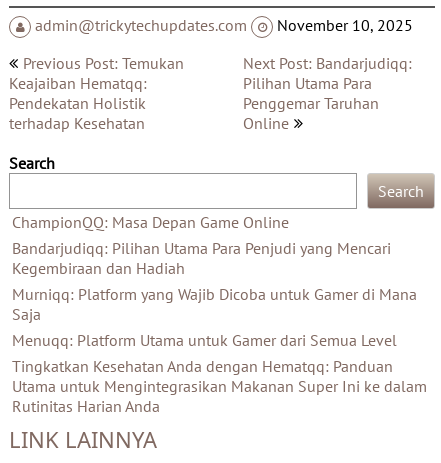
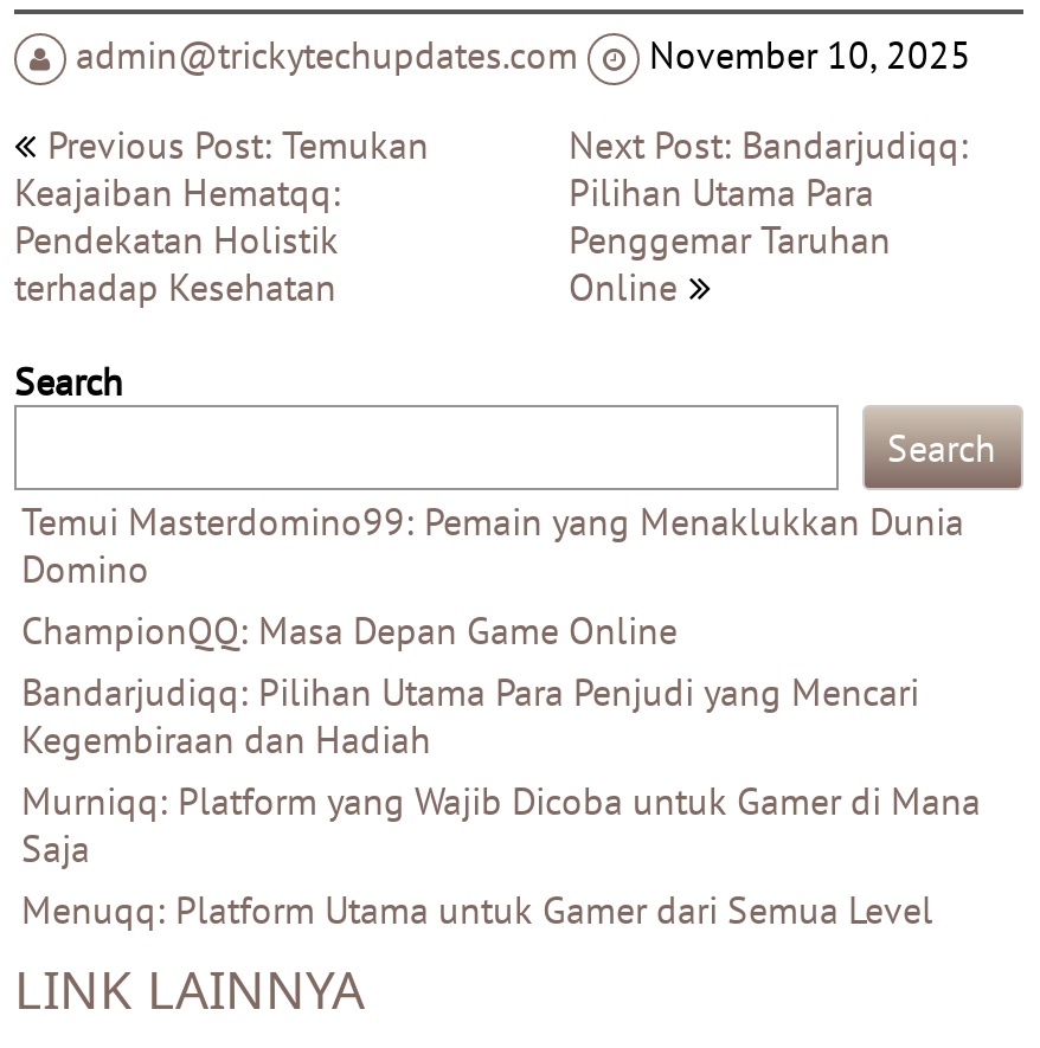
none -> [21,497,964,591] Temui Masterdomino99: Pemain yang Menaklukkan Dunia | Domino
moved [12,212,417,350] -> [21,606,981,932]: ChampionQQ: Masa Depan Game Online | Bandarjudiqq: Pilihan Utama Para Penjudi yang Mencari | Kegembiraan dan Hadiah | Murniqq: Platform yang Wajib Dicoba untuk Gamer di Mana | Saja | Menuqq: Platform Utama untuk Gamer dari Semua Level
[12,356,427,416] Tingkatkan Kesehatan Anda dengan Hematqq: Panduan | Utama untuk Mengintegrasikan Makanan Super Ini ke dalam | Rutinitas Harian Anda -> none

